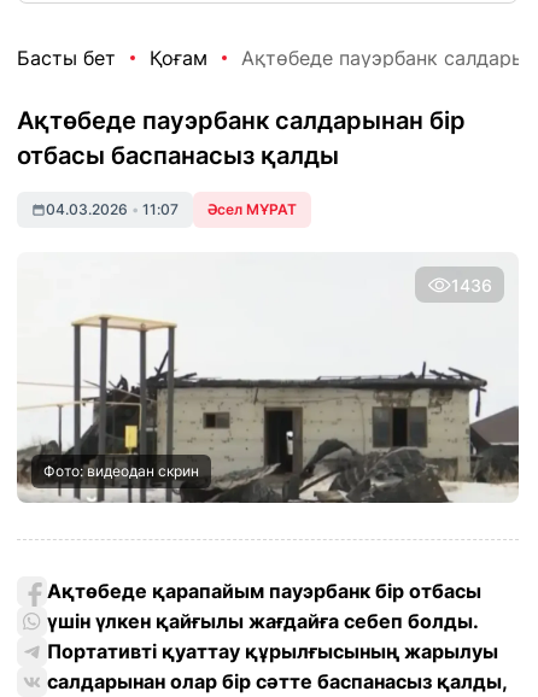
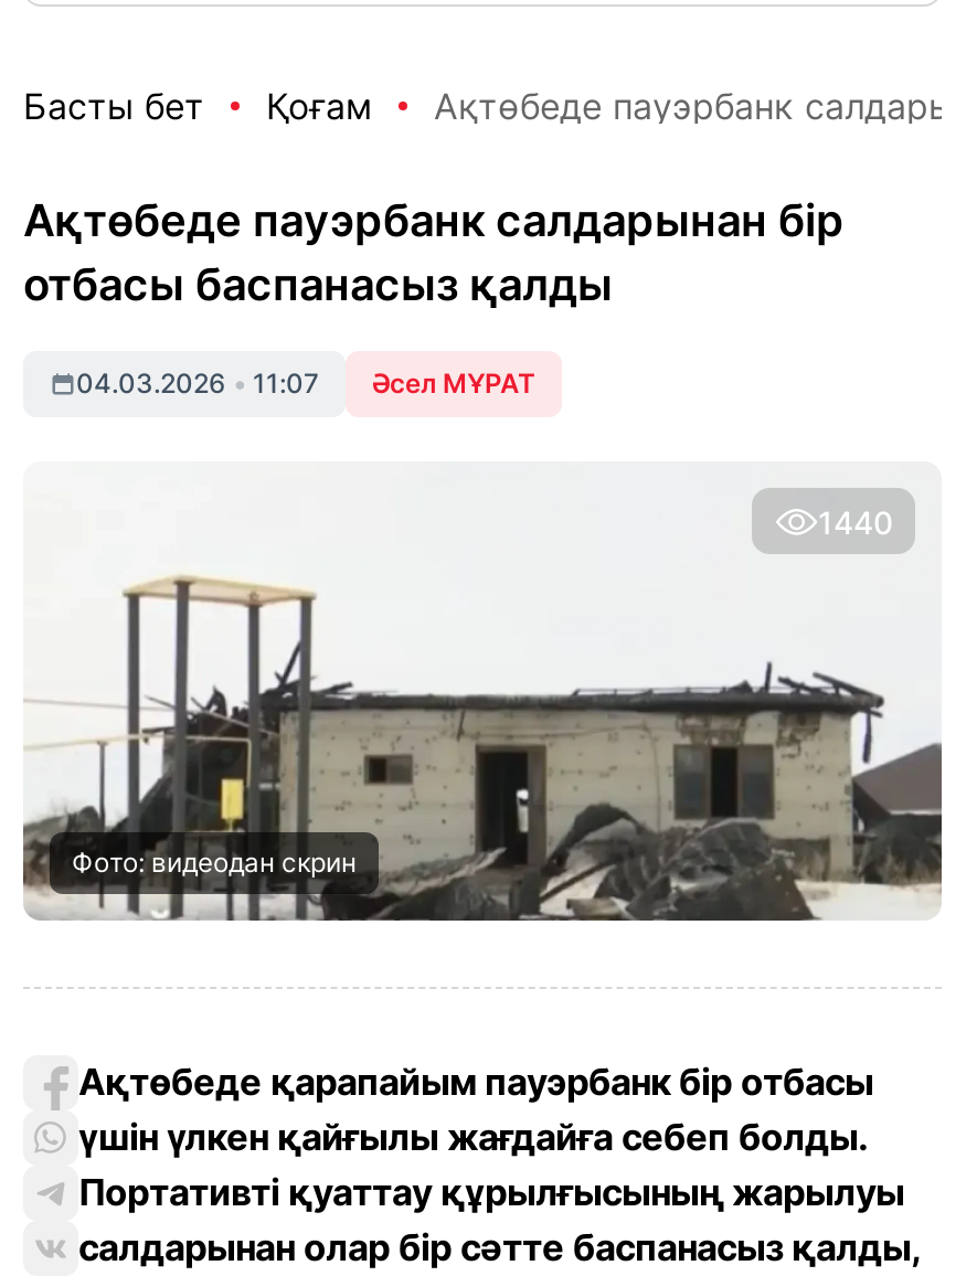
[451,274,492,295] 1436 -> [818,502,893,540] 1440

